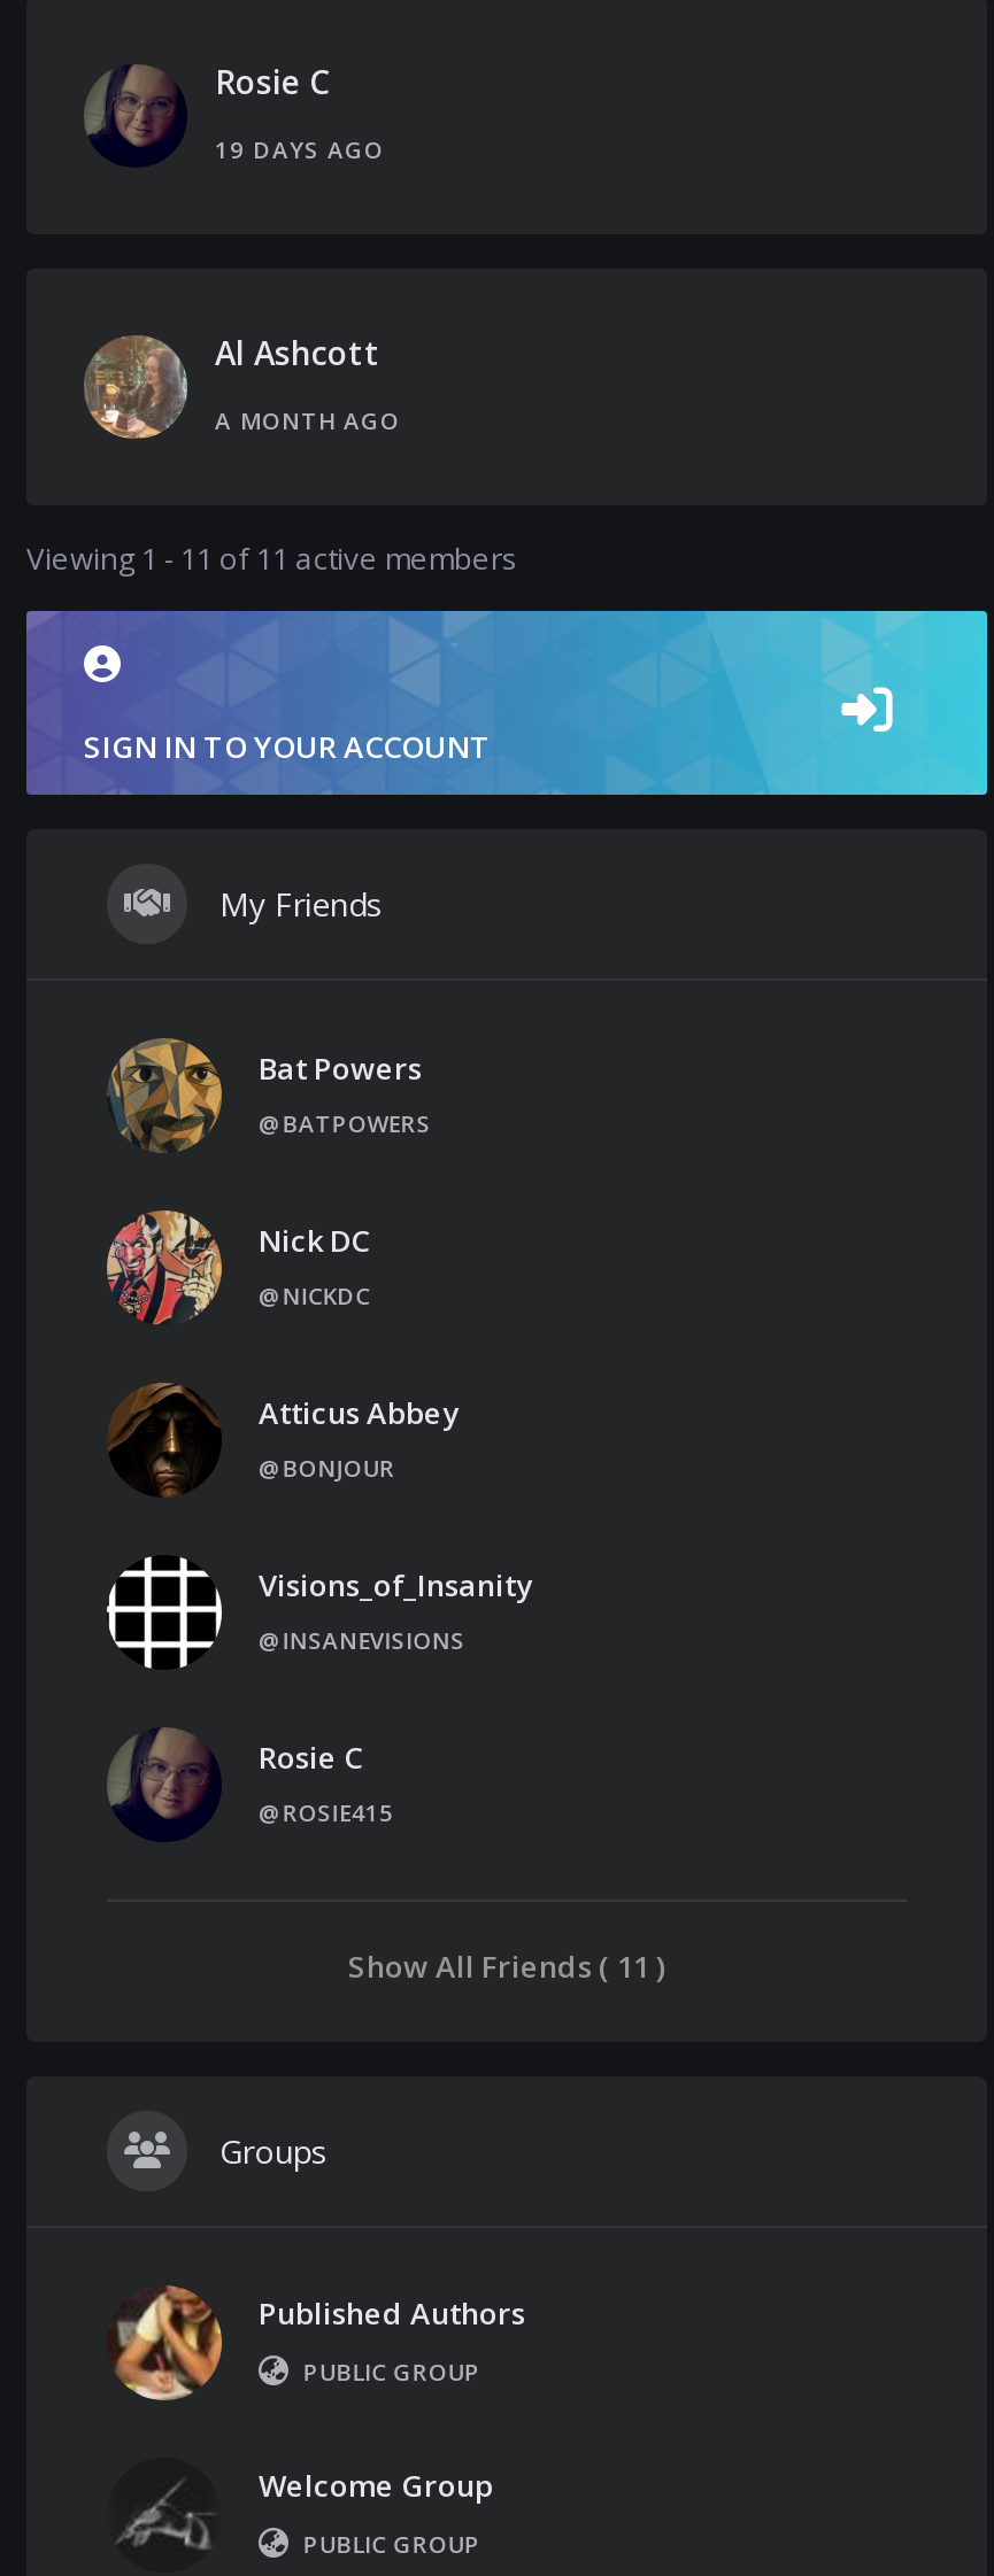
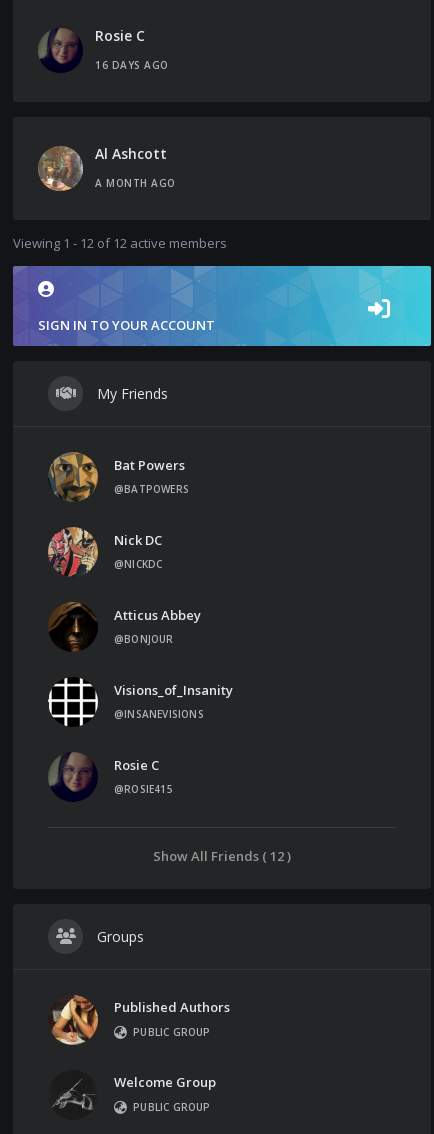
[215,133,384,165] 19 DAYS AGO -> [95,58,168,72] 16 DAYS AGO
[26,537,518,579] Viewing 1 - 11 of 11 active members -> [13,234,227,252] Viewing 1 - 12 of 12 active members
[348,1945,665,1987] Show All Friends ( 11 ) -> [153,847,291,865] Show All Friends ( 12 )

